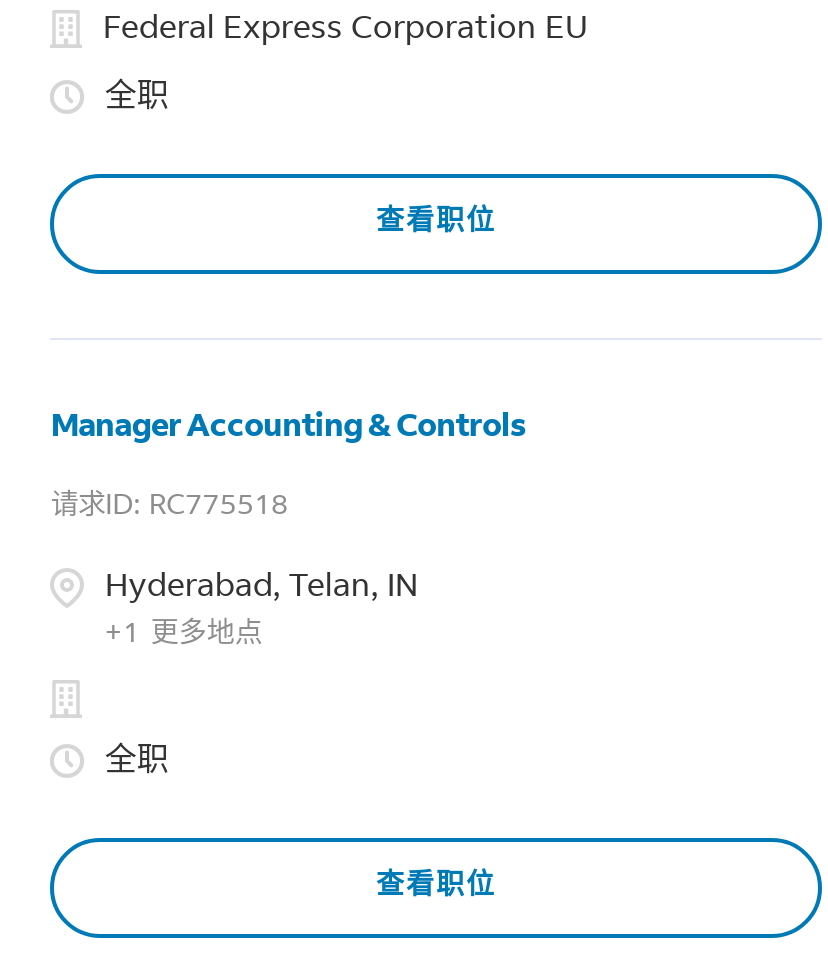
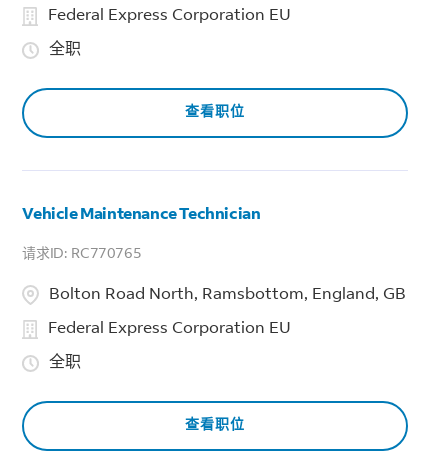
[51,411,526,443] Manager Accounting & Controls -> [22,207,260,223] Vehicle Maintenance Technician
[149,493,288,521] RC775518 -> [71,248,141,262] RC770765
[105,571,419,603] Hyderabad, Telan, IN -> [49,287,406,303] Bolton Road North, Ramsbottom, England, GB
[105,621,263,649] + 1 更多地点 -> [48,321,291,337] Federal Express Corporation EU

